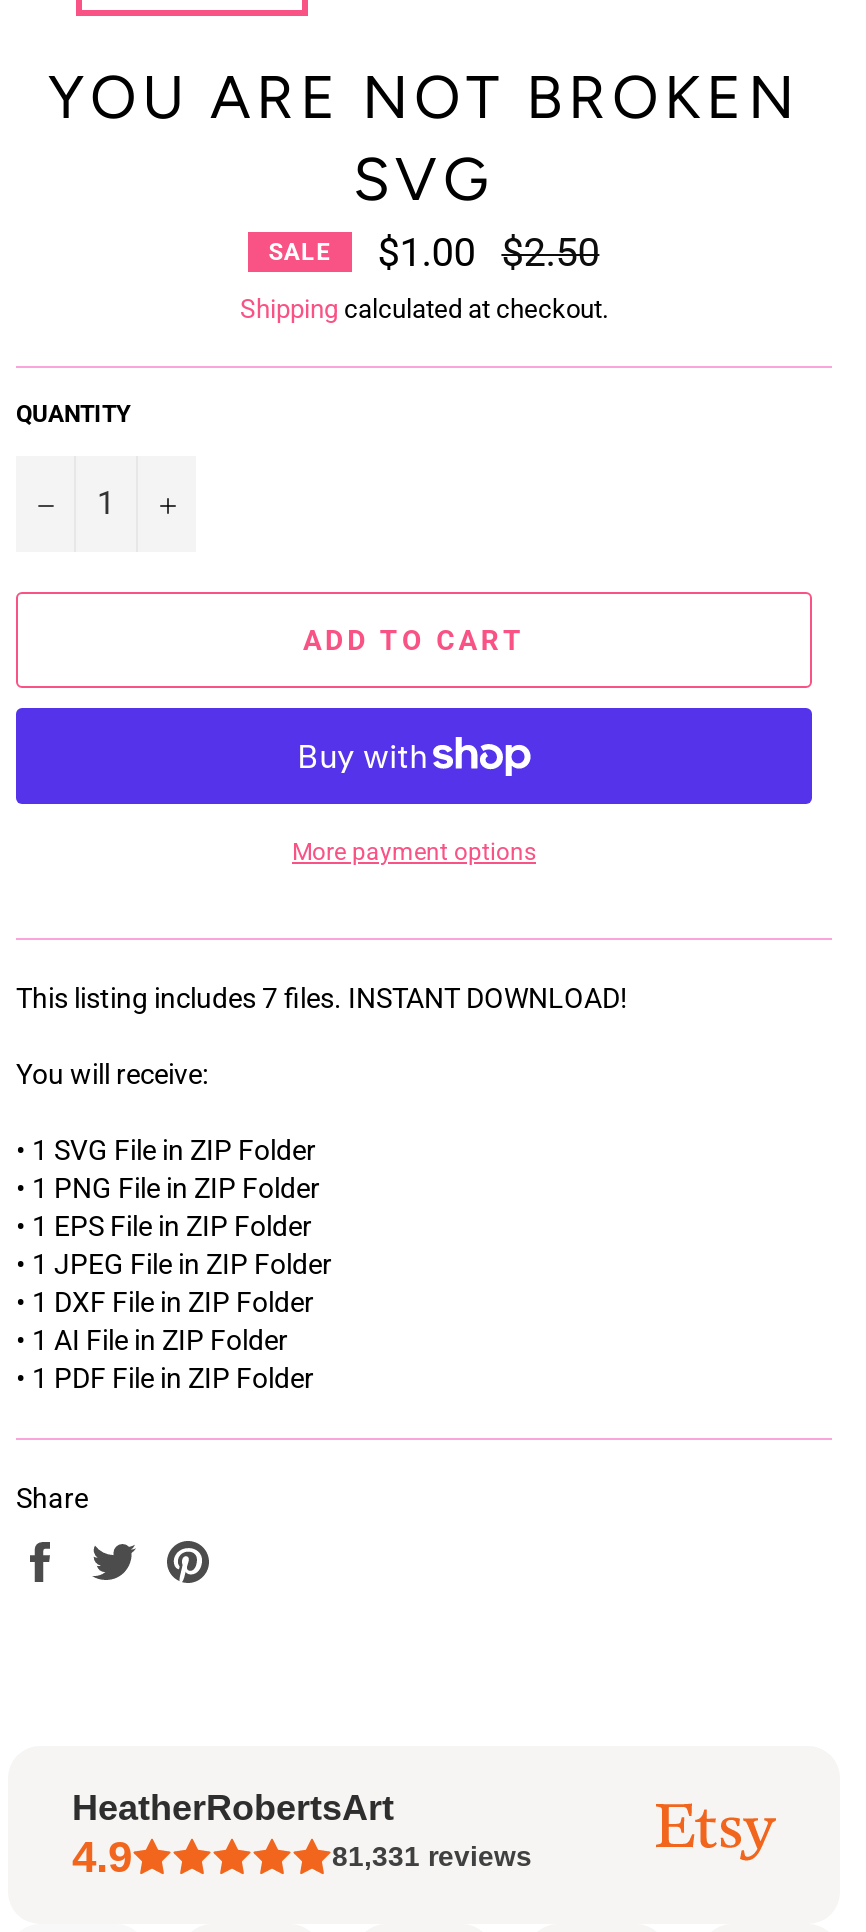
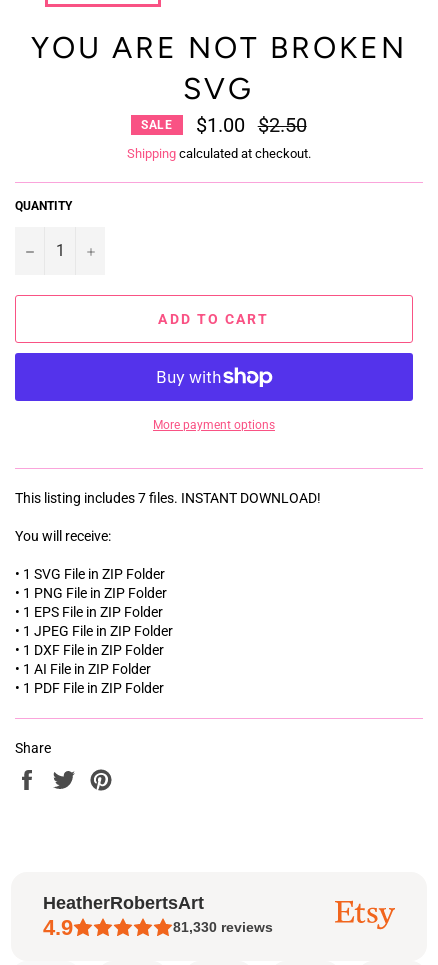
[332,1840,532,1872] 81,331 reviews -> [173,919,273,935] 81,330 reviews

